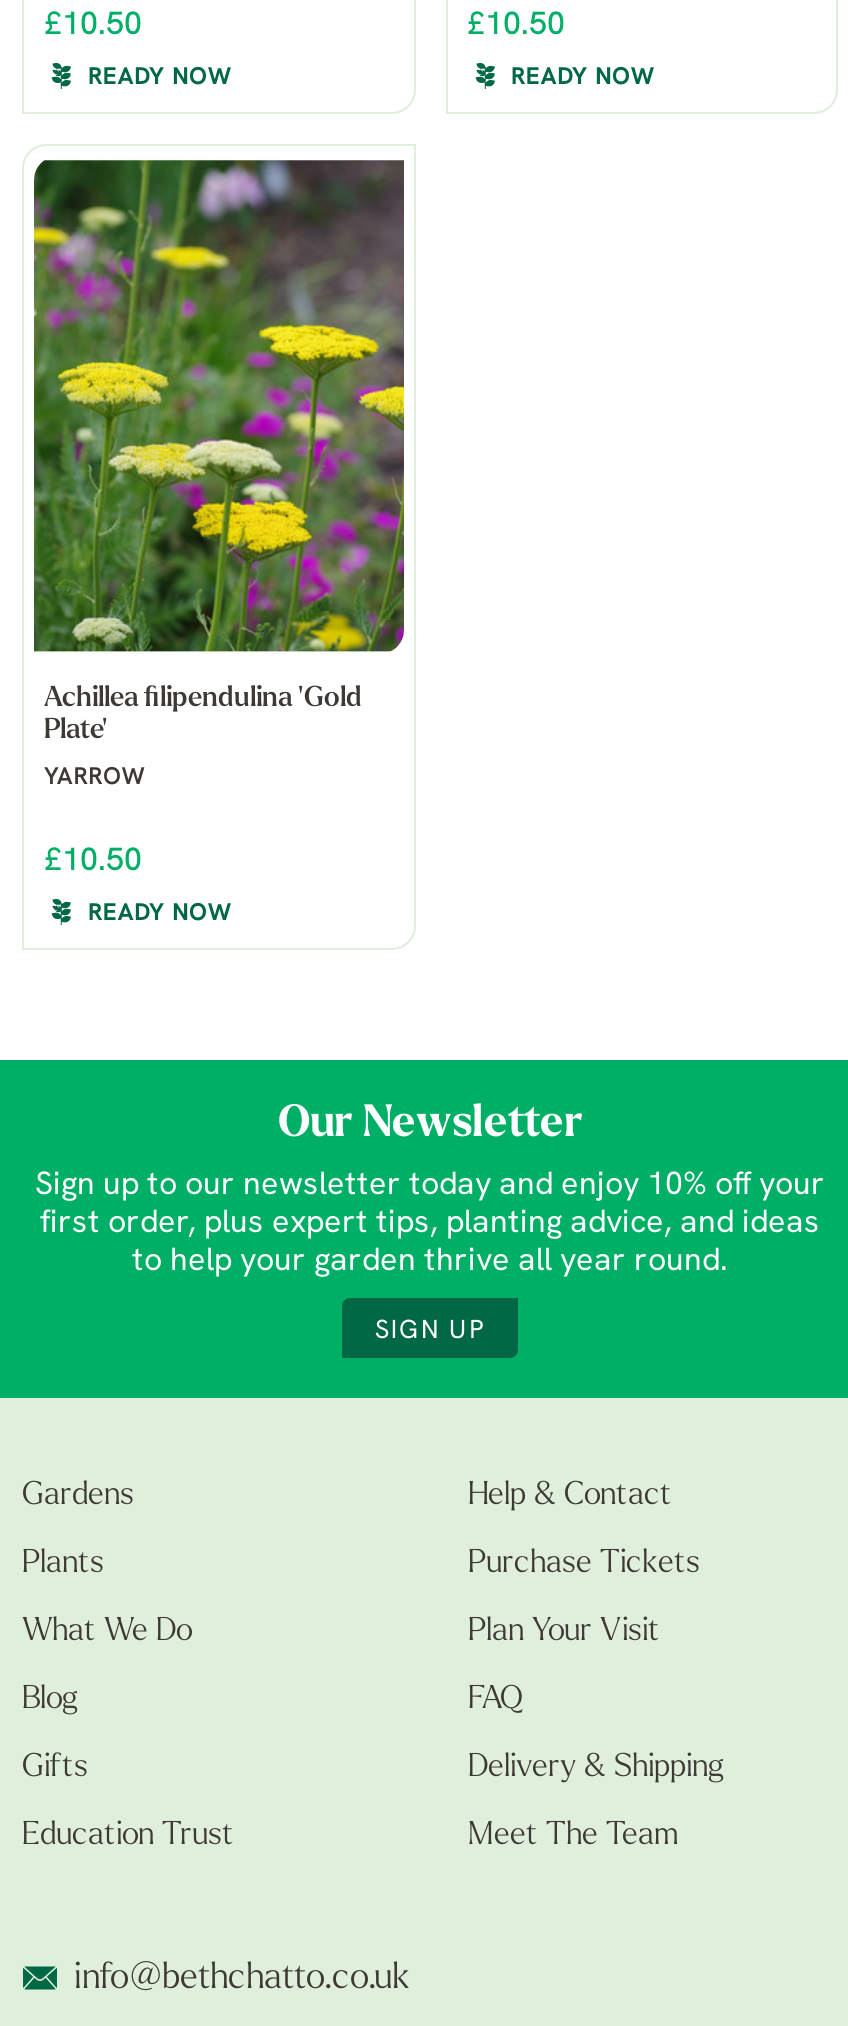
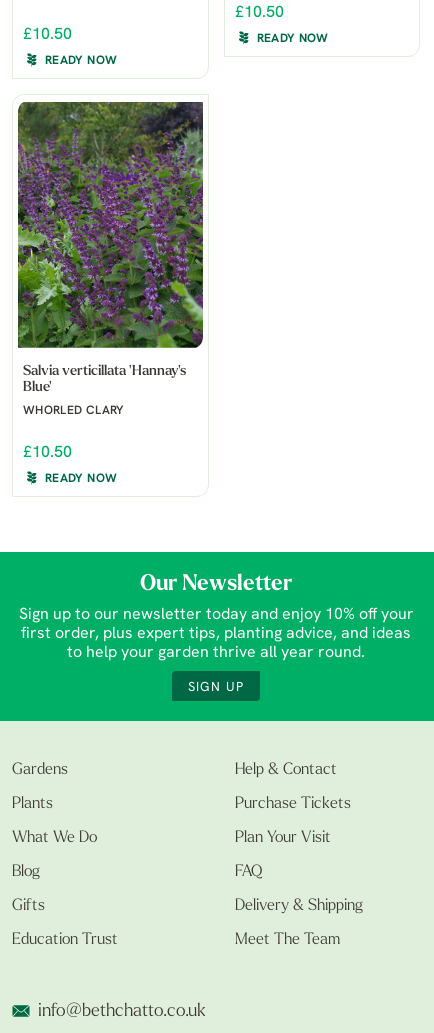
[32,160,406,746] [image] | Achillea filipendulina 'Gold | Plate' -> [17,102,204,395] [image] | Salvia verticillata 'Hannay's | Blue'
[44,766,146,790] YARROW -> [23,405,124,417] WHORLED CLARY

